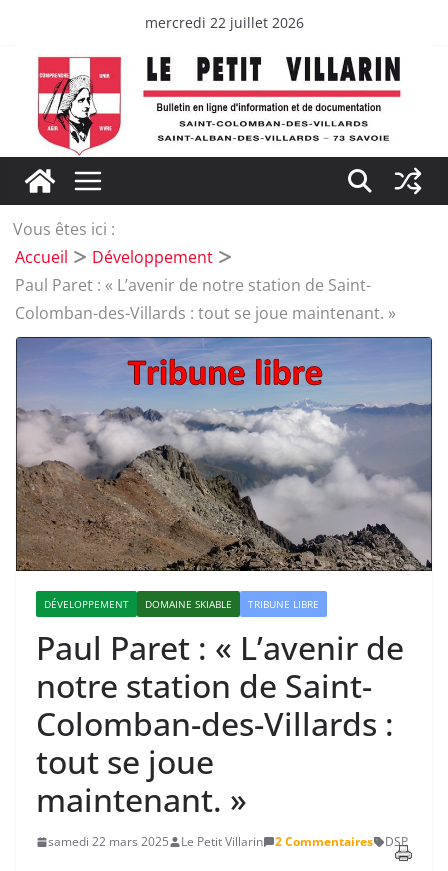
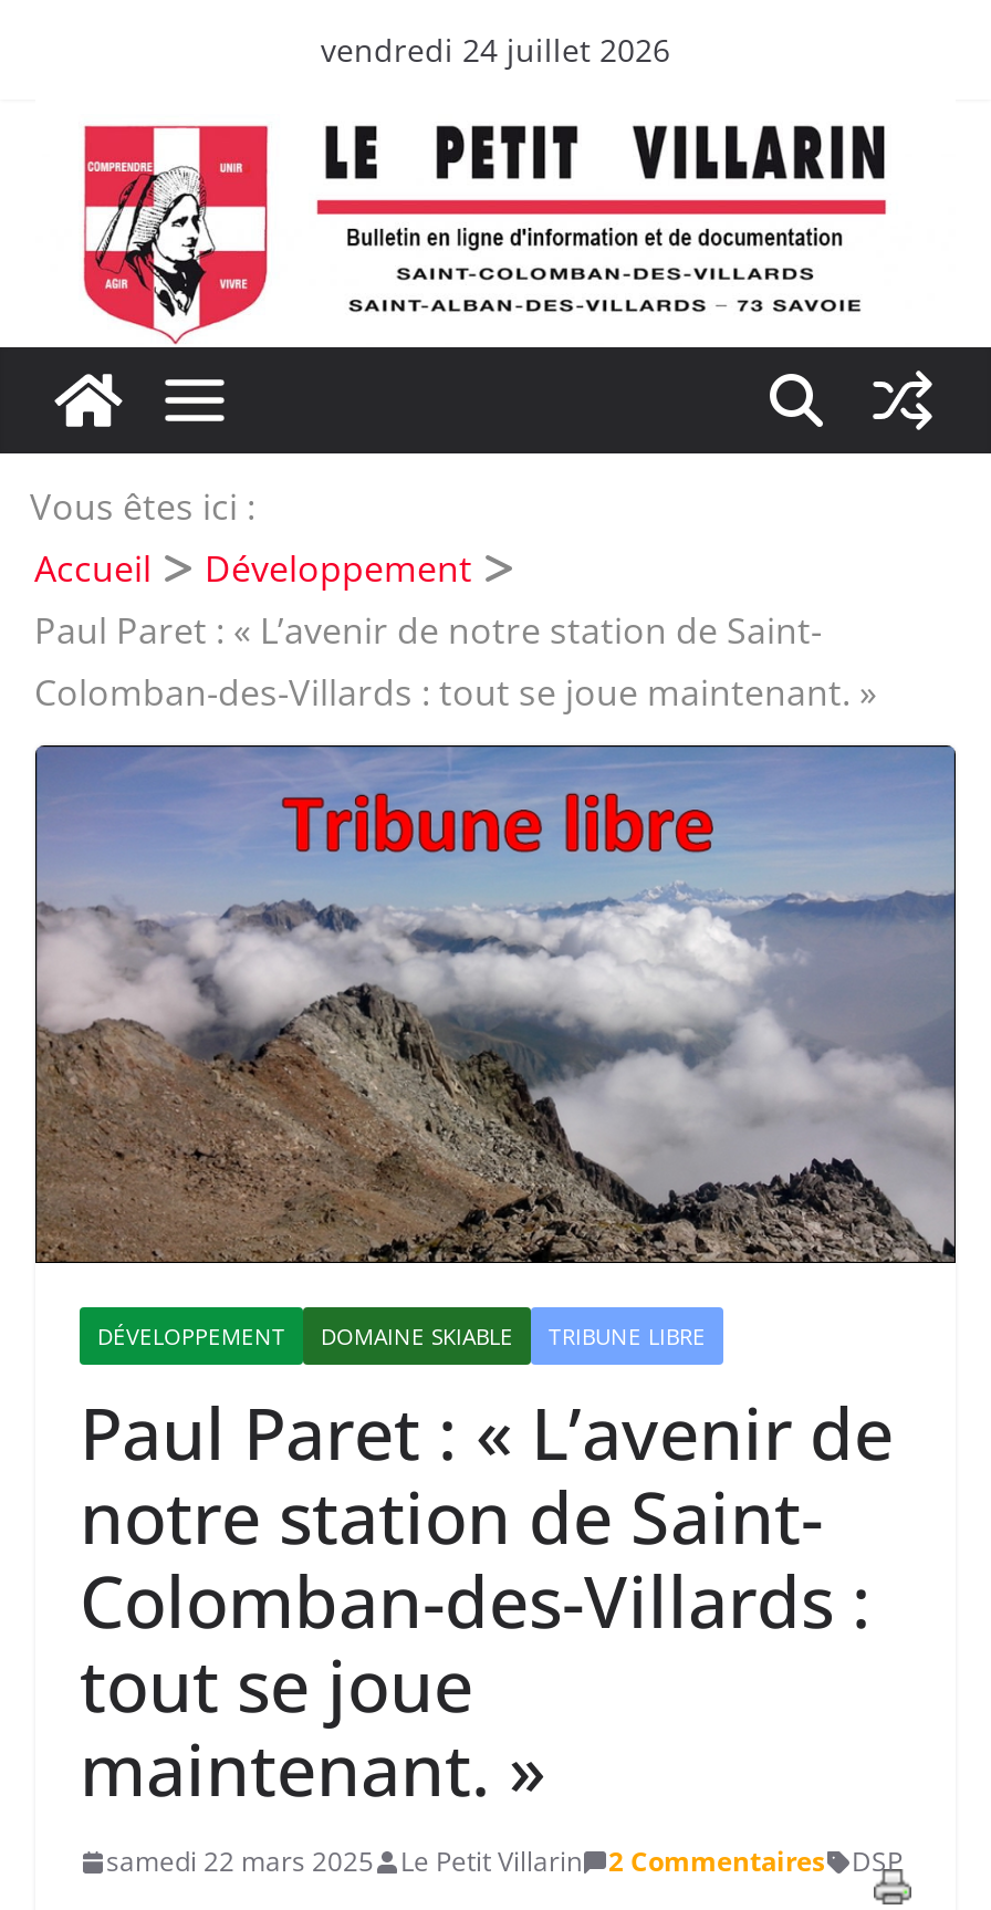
[144,13,303,32] mercredi 22 juillet 2026 -> [321,29,670,71] vendredi 24 juillet 2026

